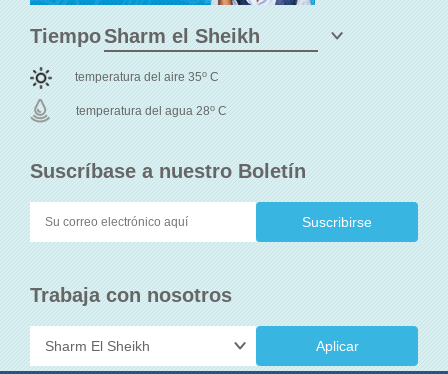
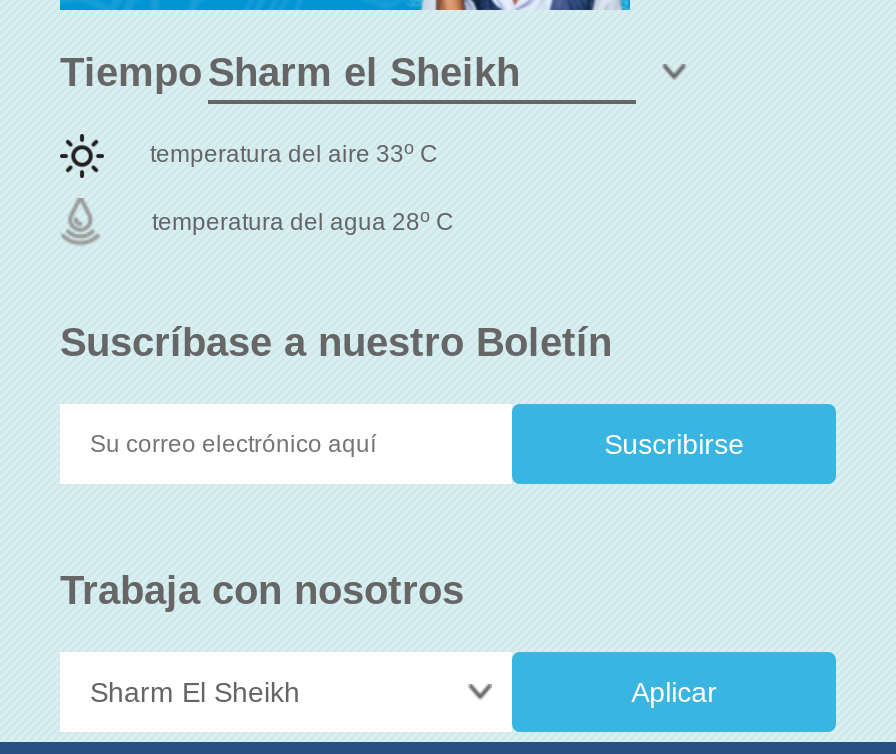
[75,69,219,84] temperatura del aire 35o C -> [150,138,438,169] temperatura del aire 33o C

